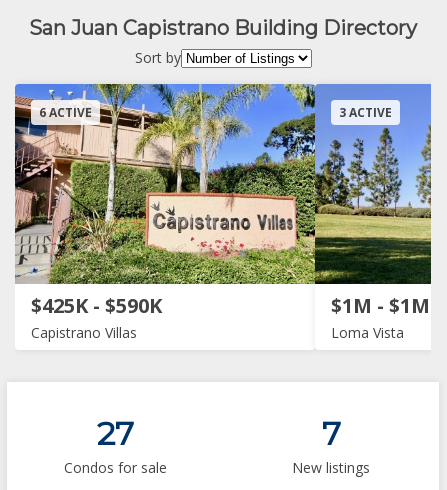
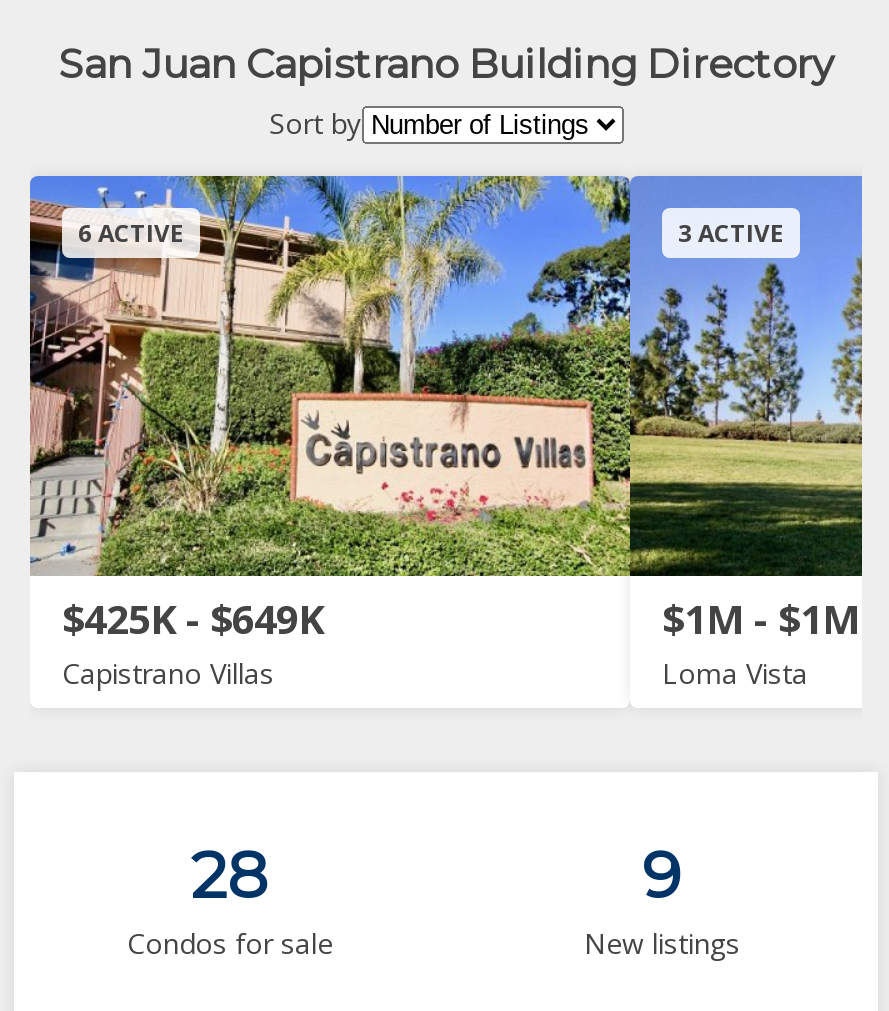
[31,292,162,319] $425K - $590K -> [62,592,324,646] $425K - $649K
[96,414,133,453] 27 -> [191,836,269,914] 28
[321,414,340,453] 7 -> [642,836,682,914] 9

